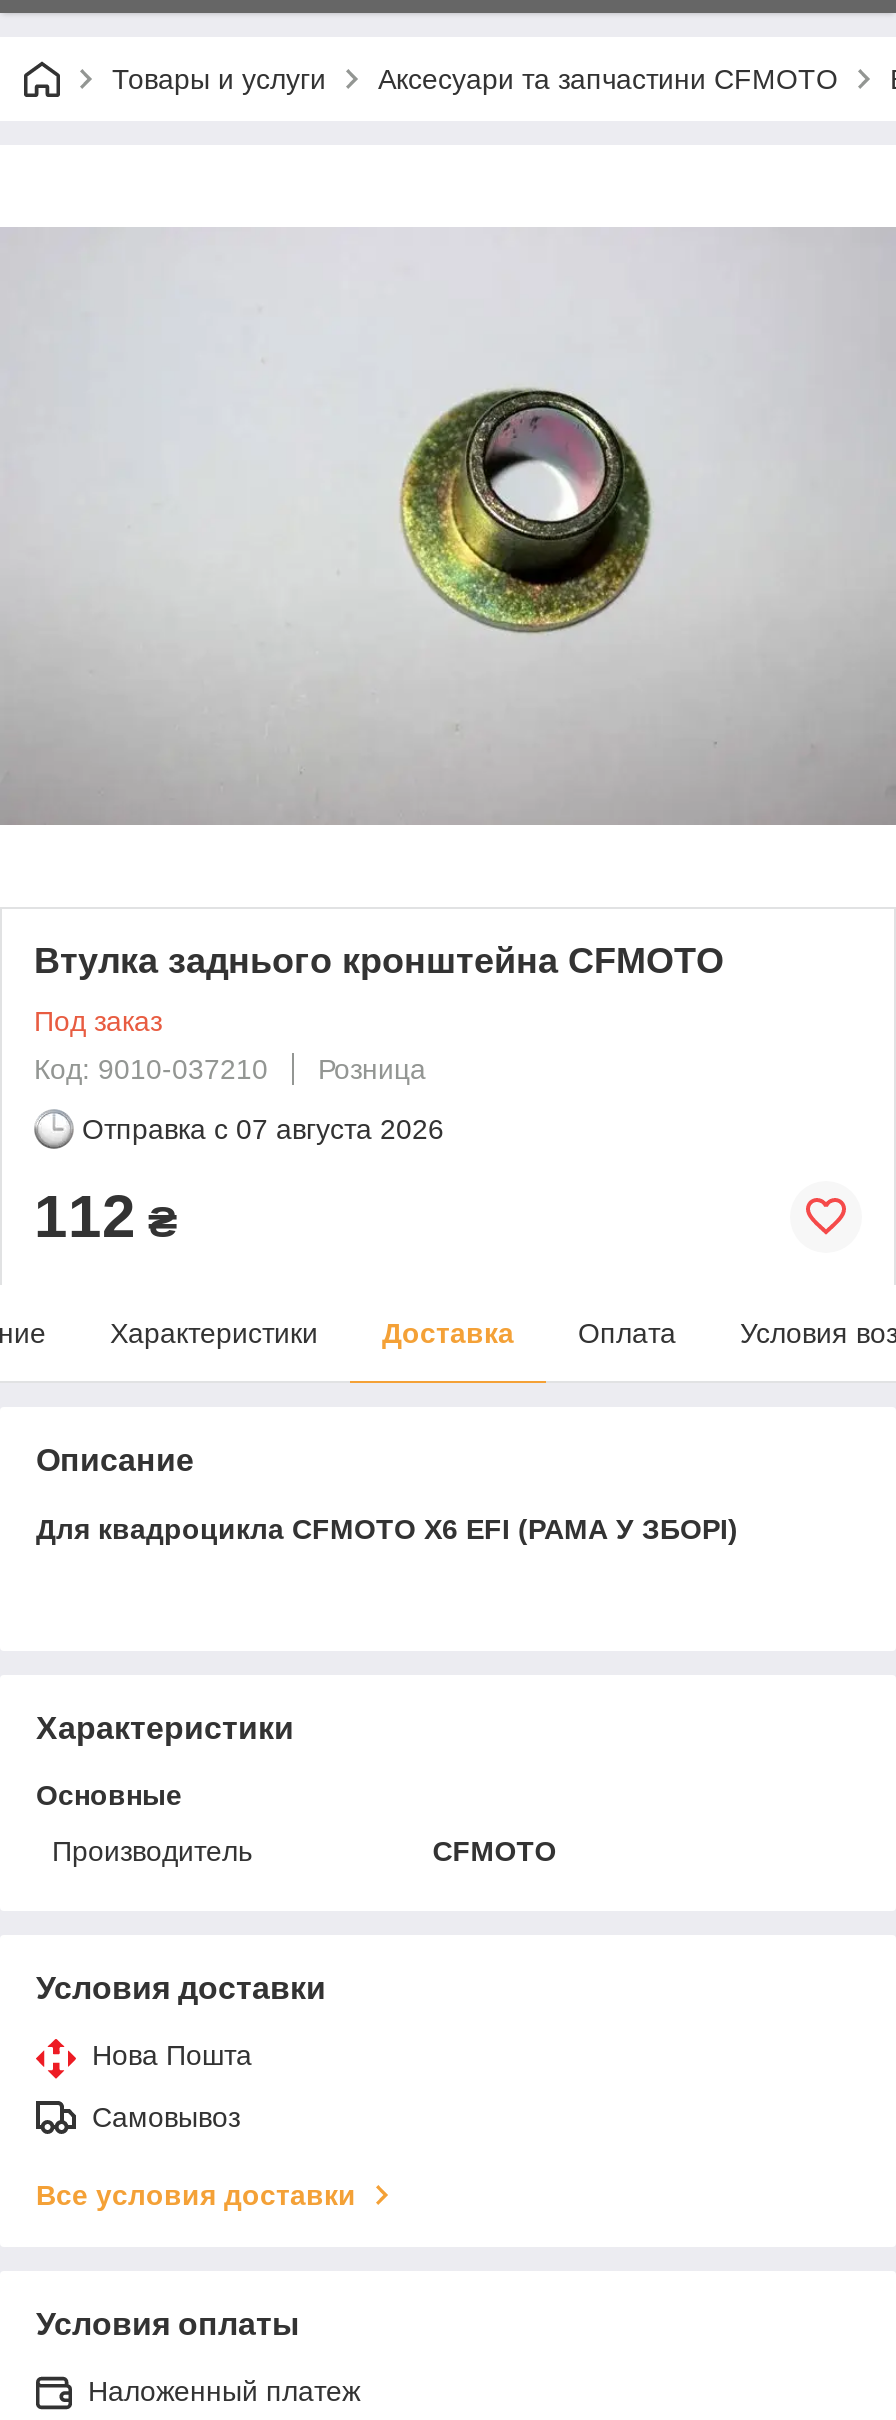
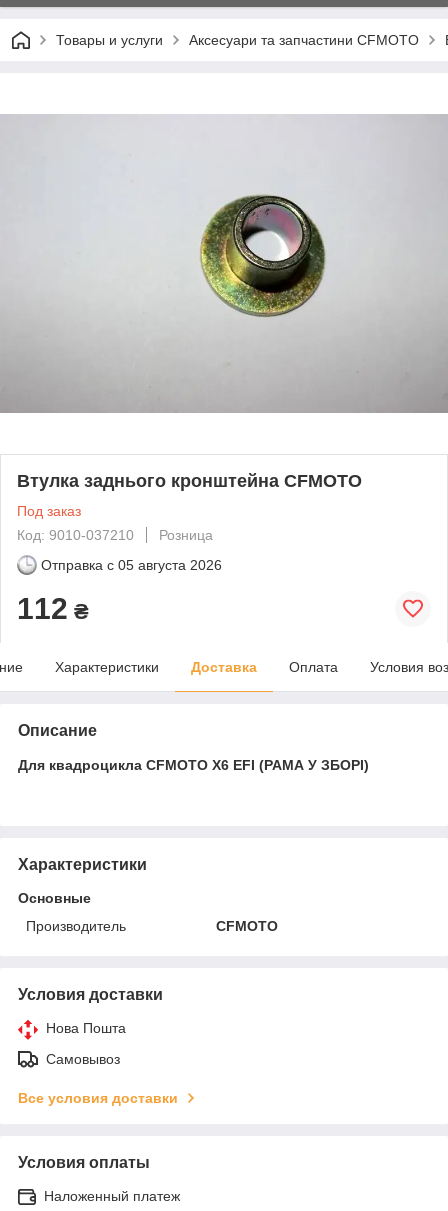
[82,1113,444,1145] Отправка с 07 августа 2026 -> [41,557,222,573] Отправка с 05 августа 2026

